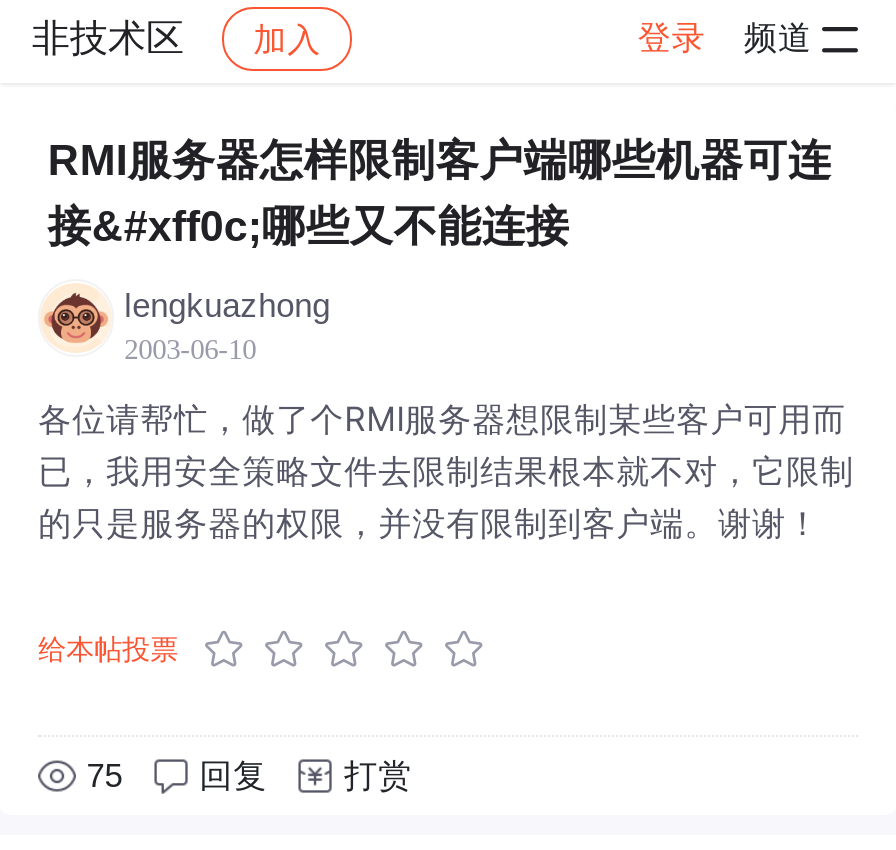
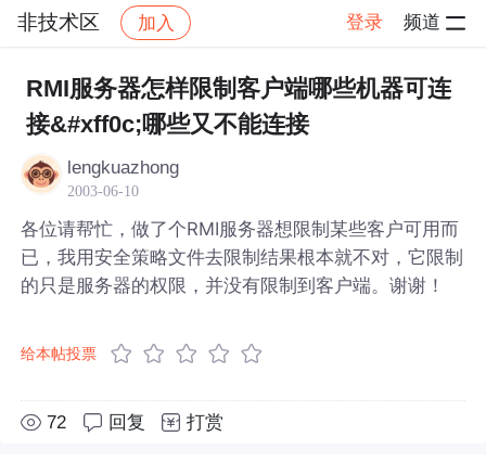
[86,758,122,796] 75 -> [47,412,66,433] 72

